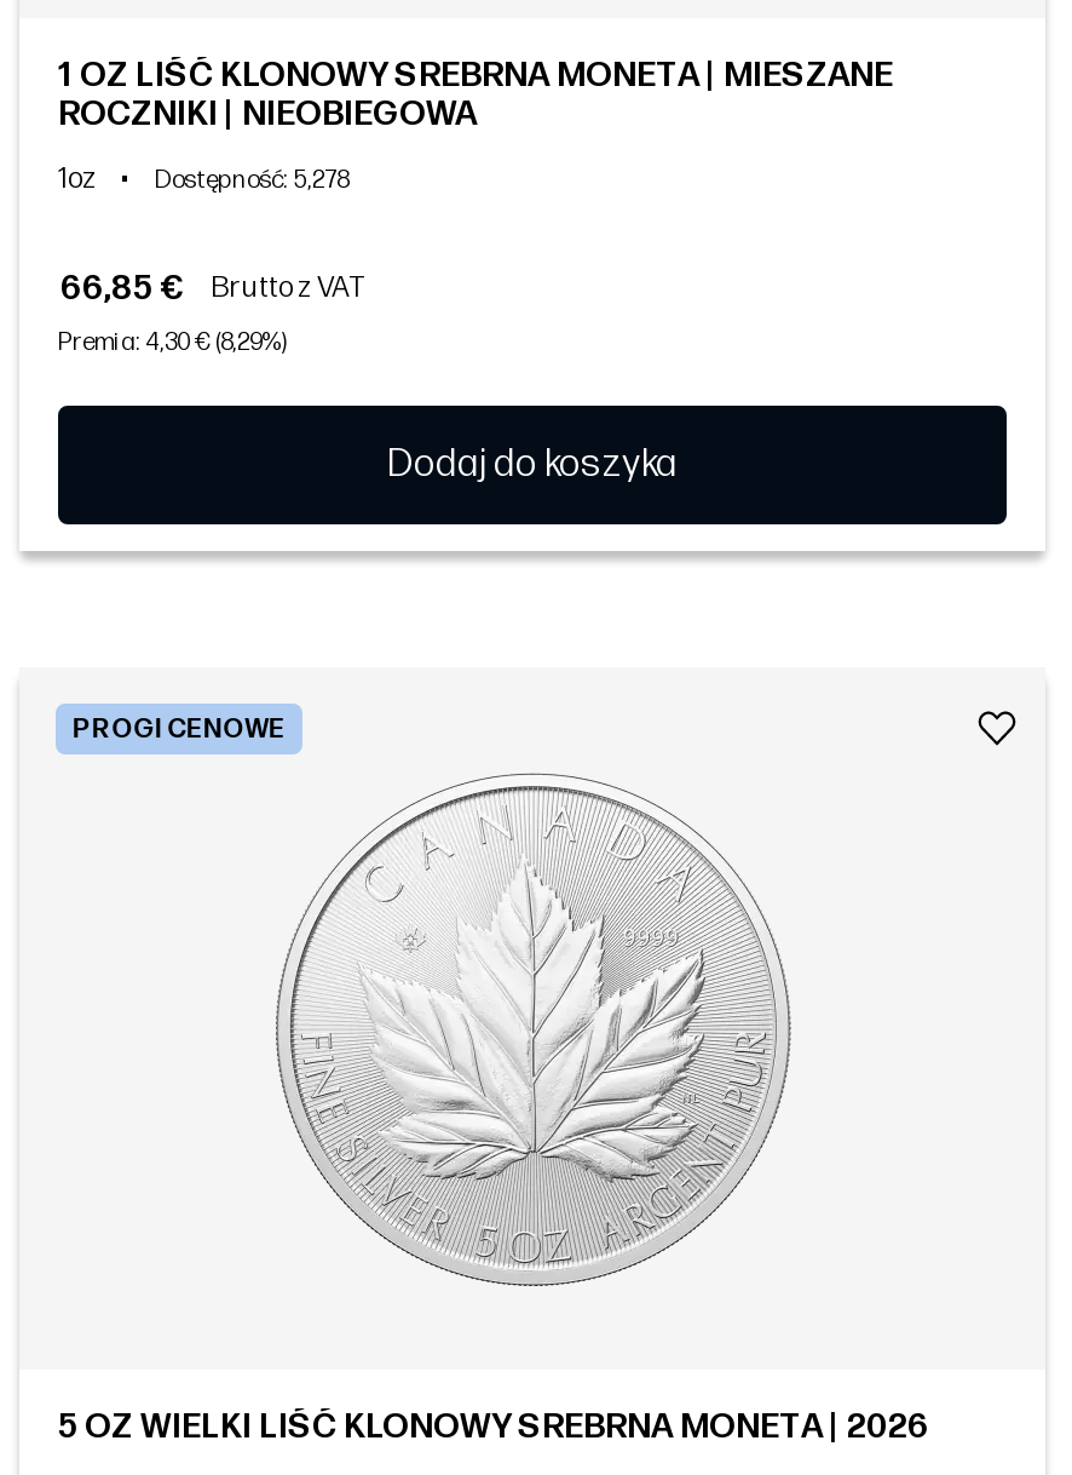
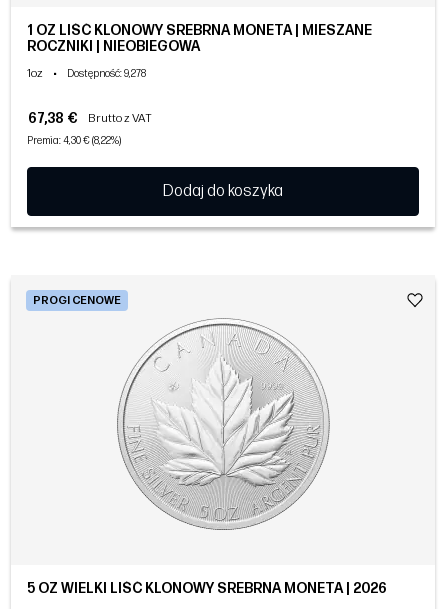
[58,162,348,198] 1oz • Dostępność: 5,278 -> [27,66,146,81] 1oz • Dostępność: 9,278
[60,268,365,310] 66,85 € Brutto z VAT -> [28,110,152,127] 67,38 € Brutto z VAT
[58,329,286,358] Premia: 4,30 € (8,29%) -> [27,135,121,147] Premia: 4,30 € (8,22%)

